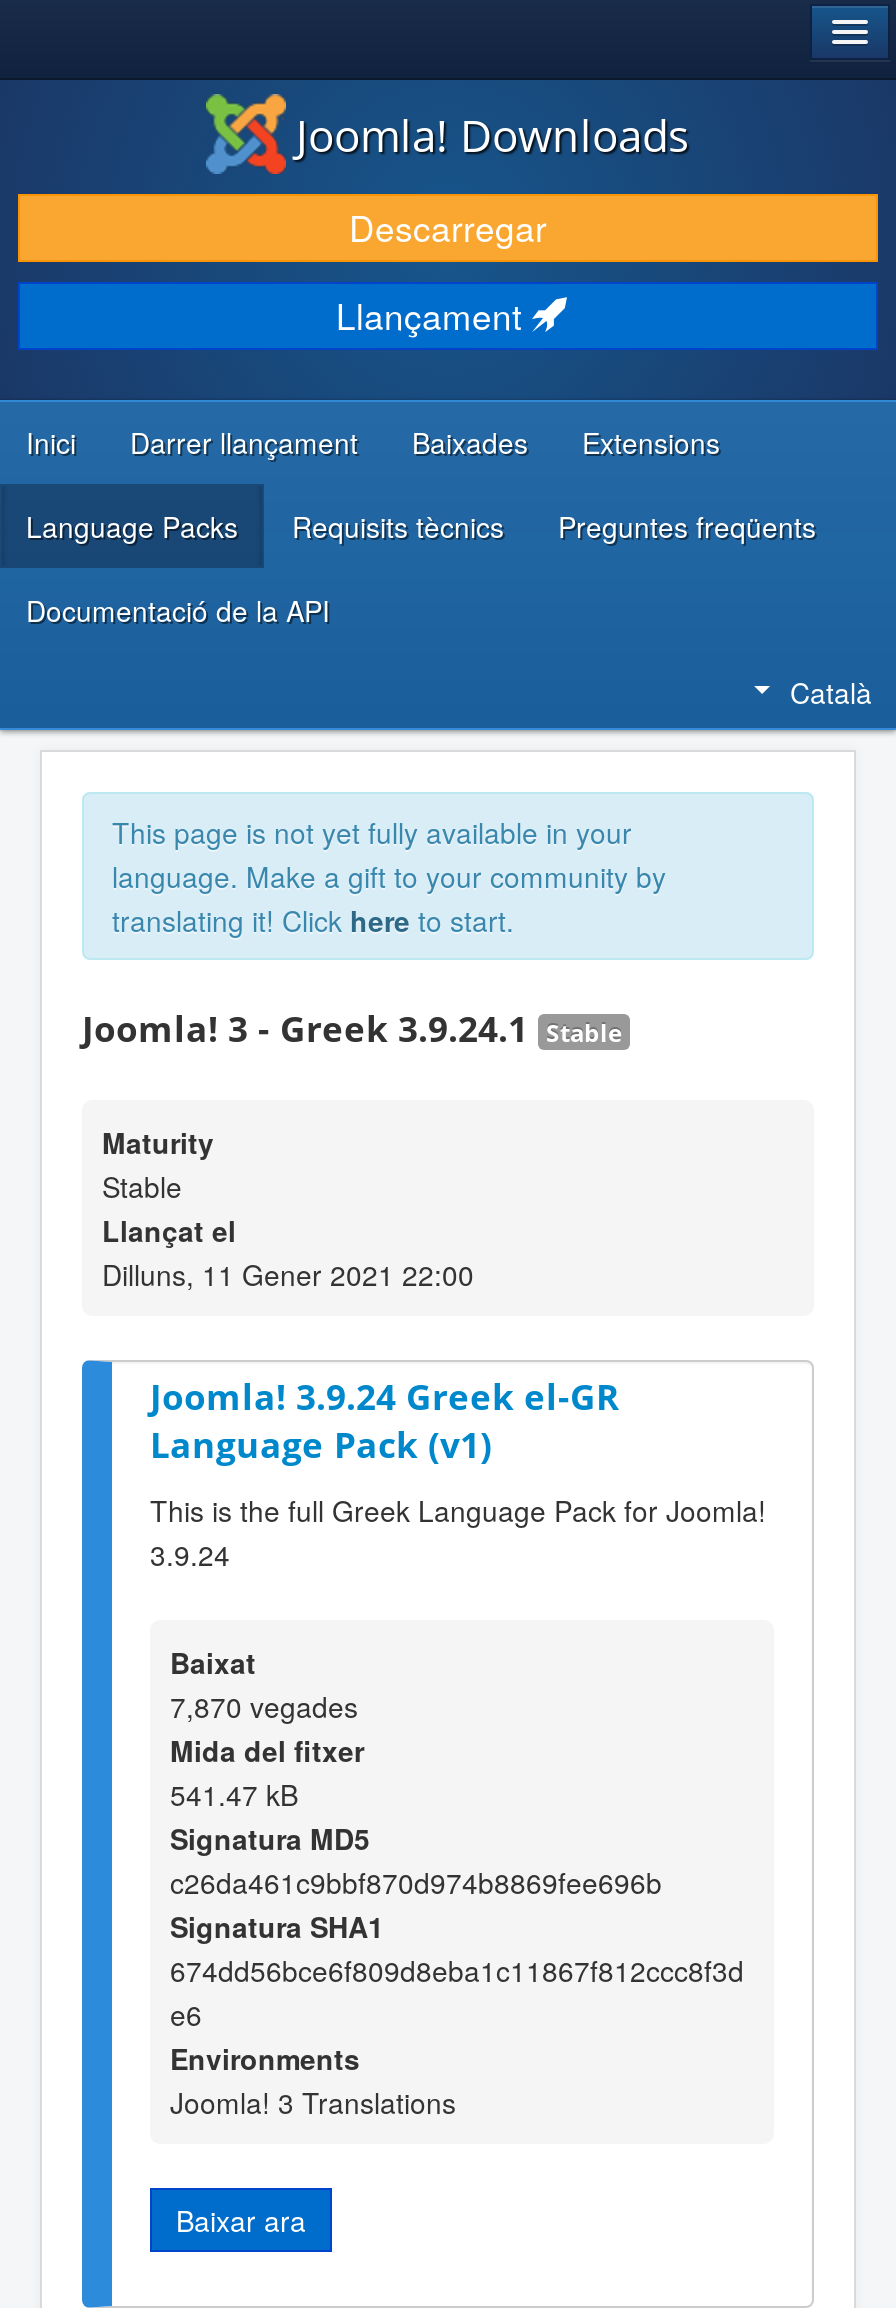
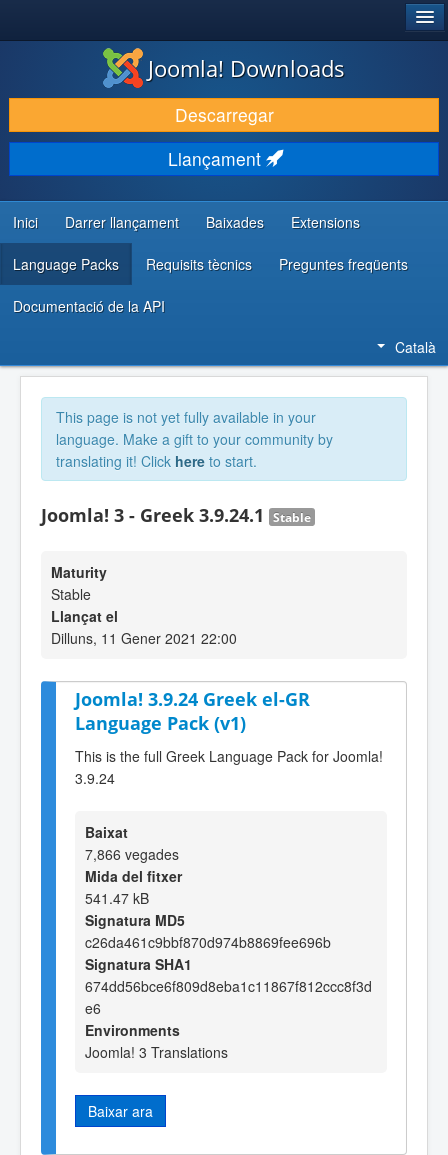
[170,1686,358,1726] 7,870 vegades -> [85,844,179,864] 7,866 vegades

